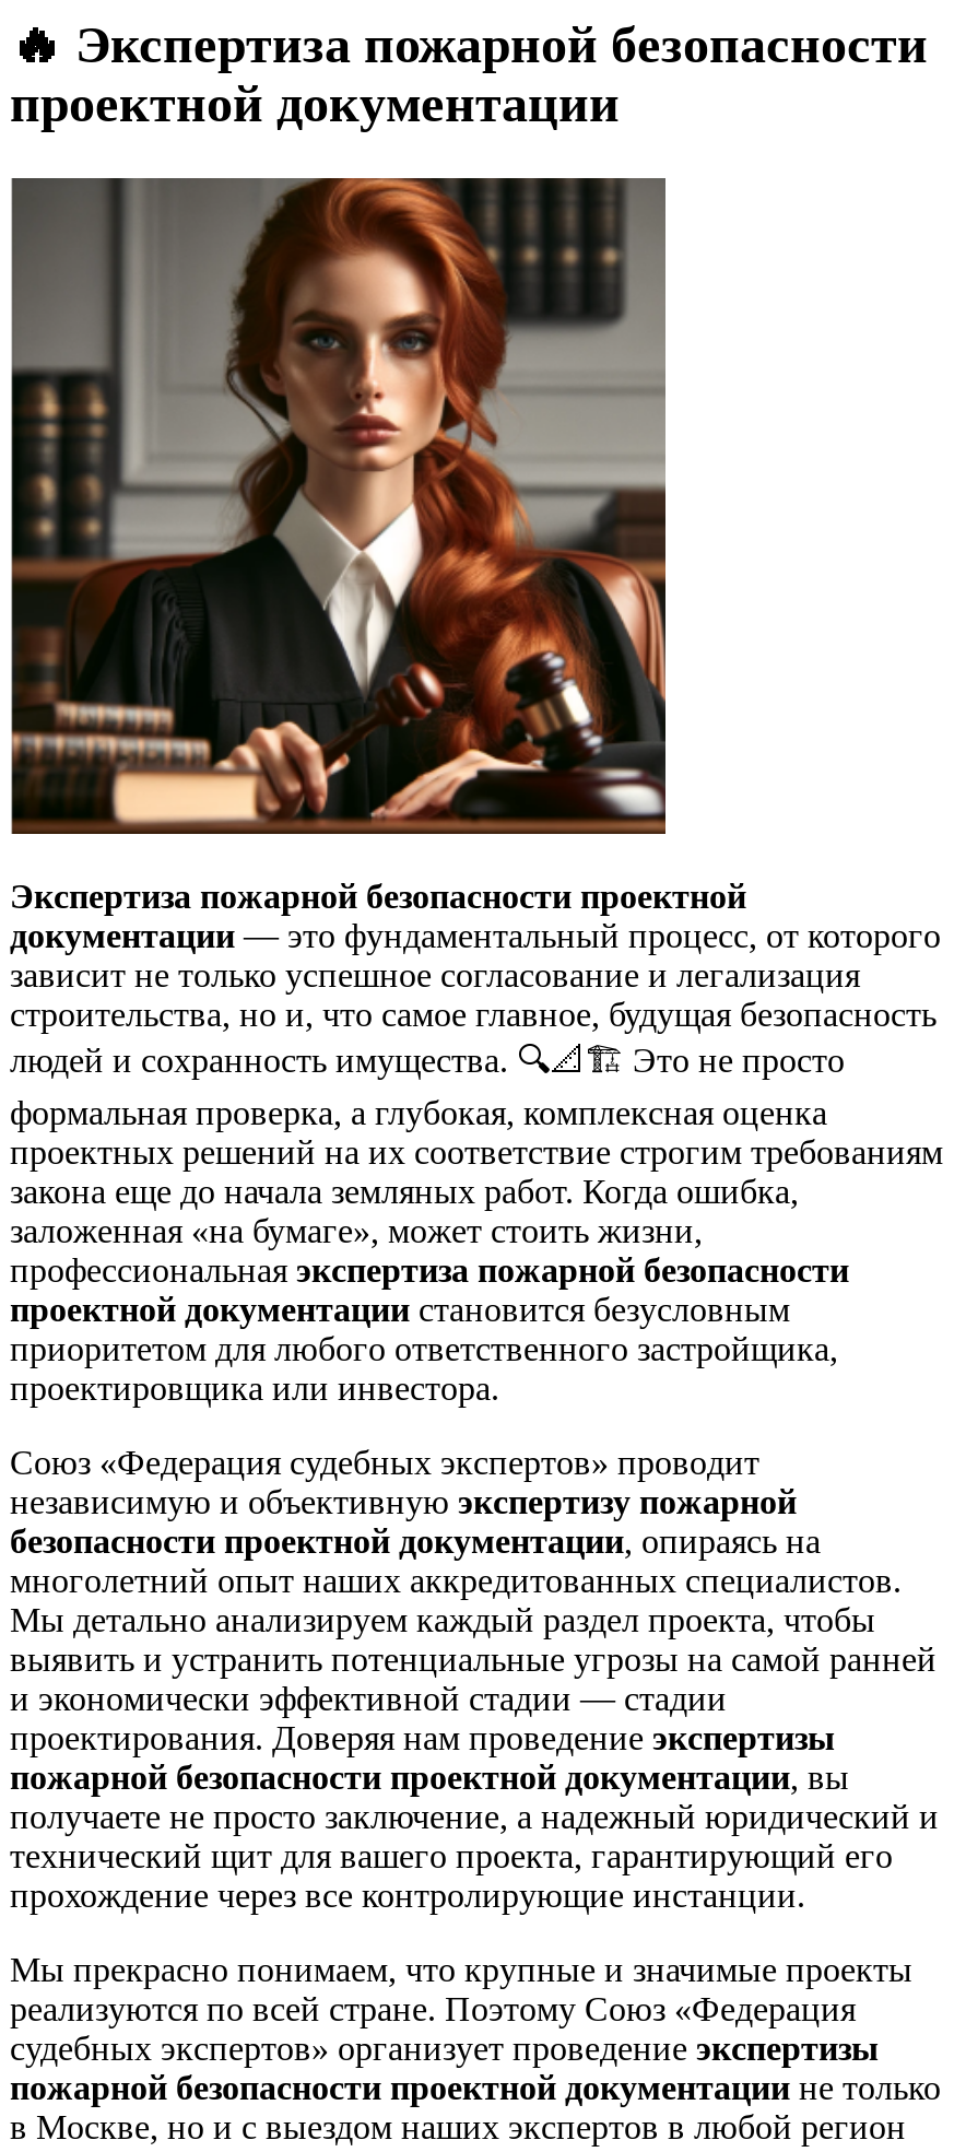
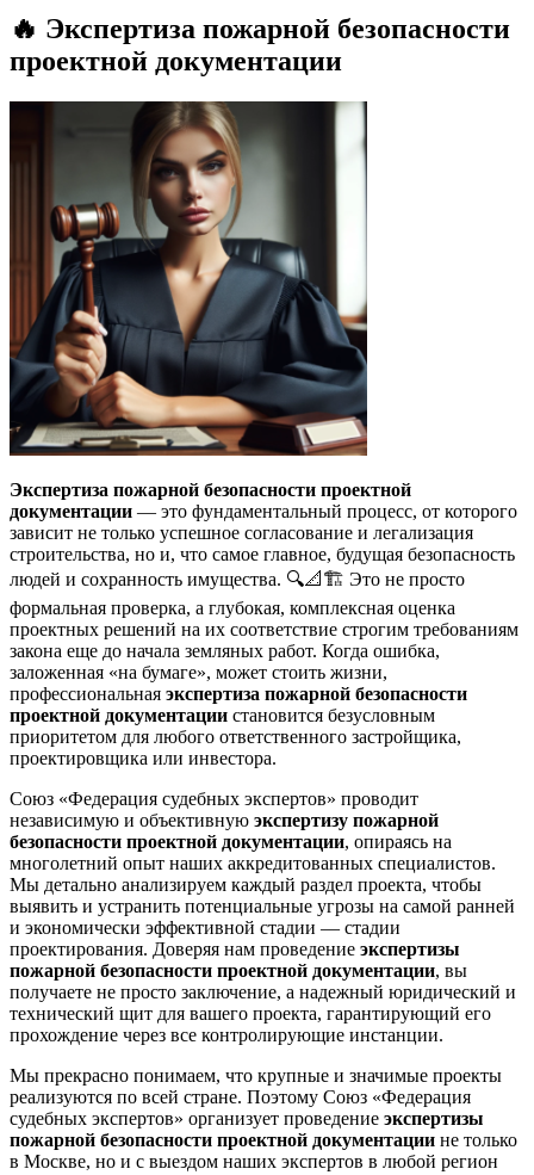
[10,178,668,836] [image] -> [8,101,368,457] [image]

